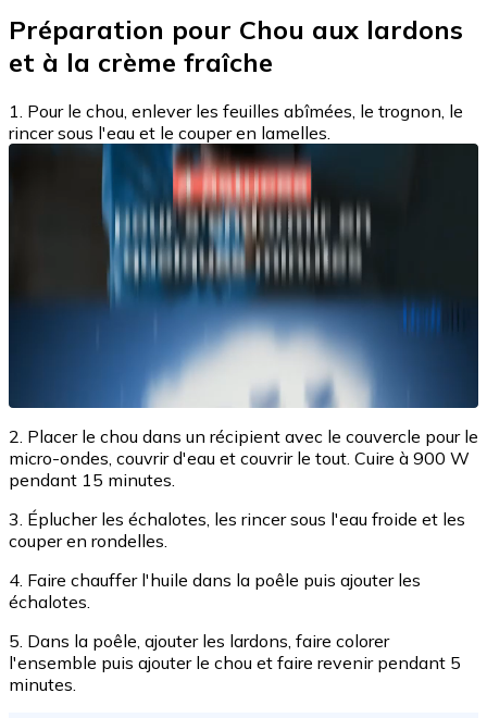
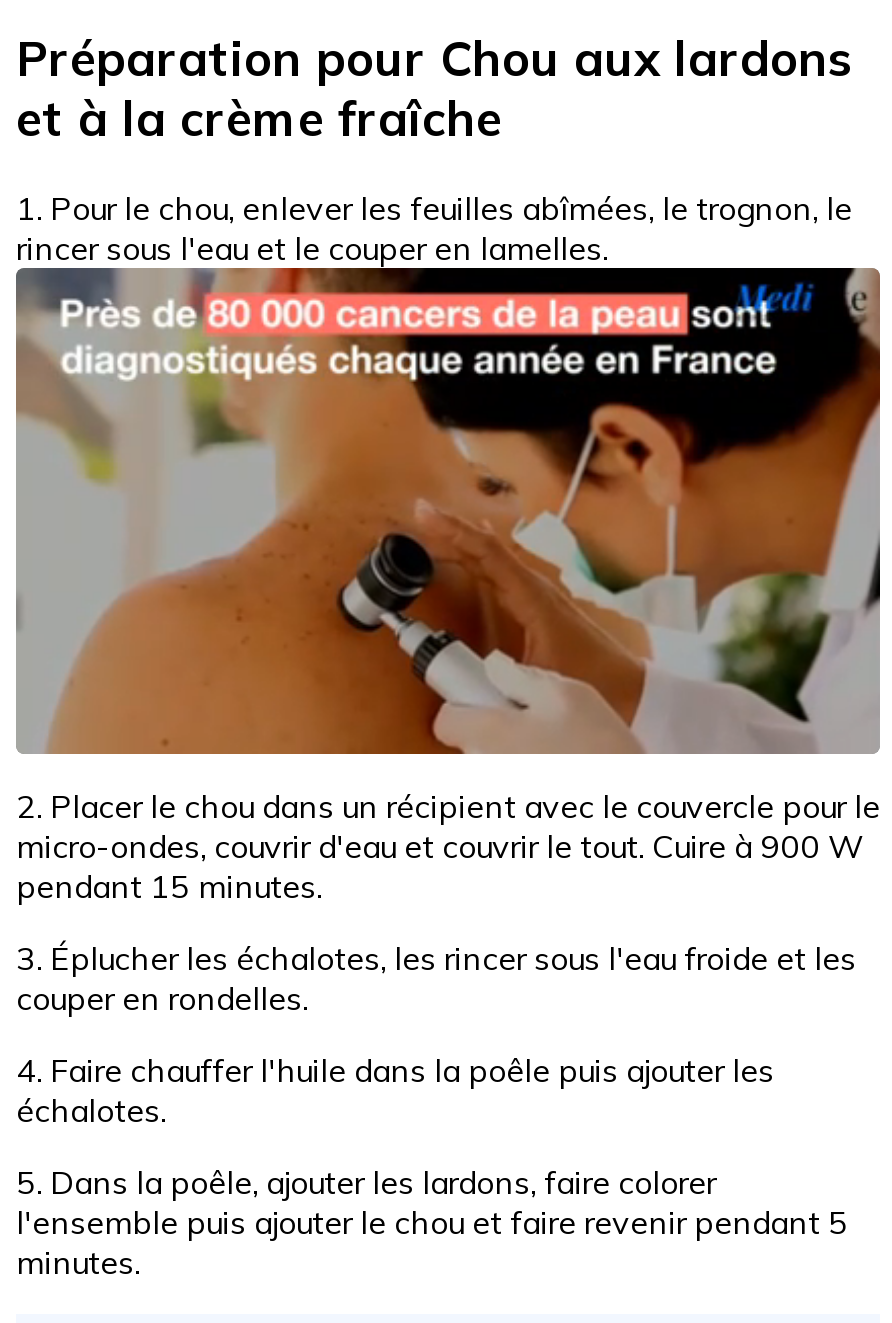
[8,144,479,409] [image] -> [14,268,882,756] [image]

